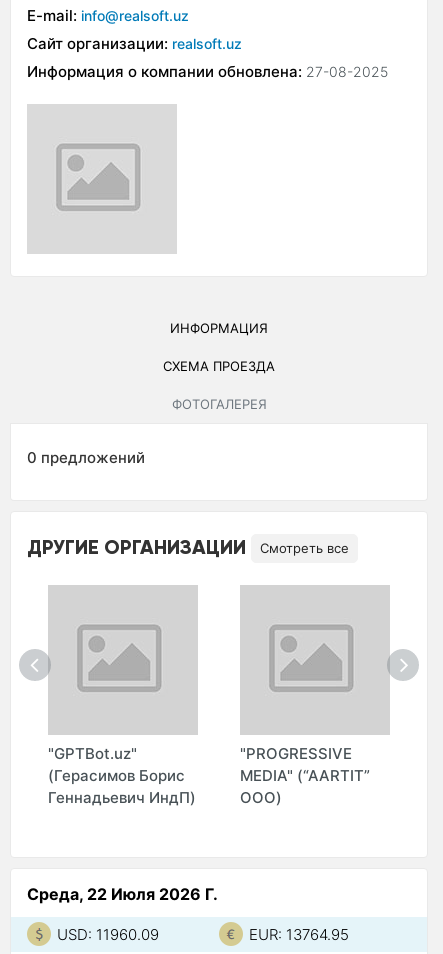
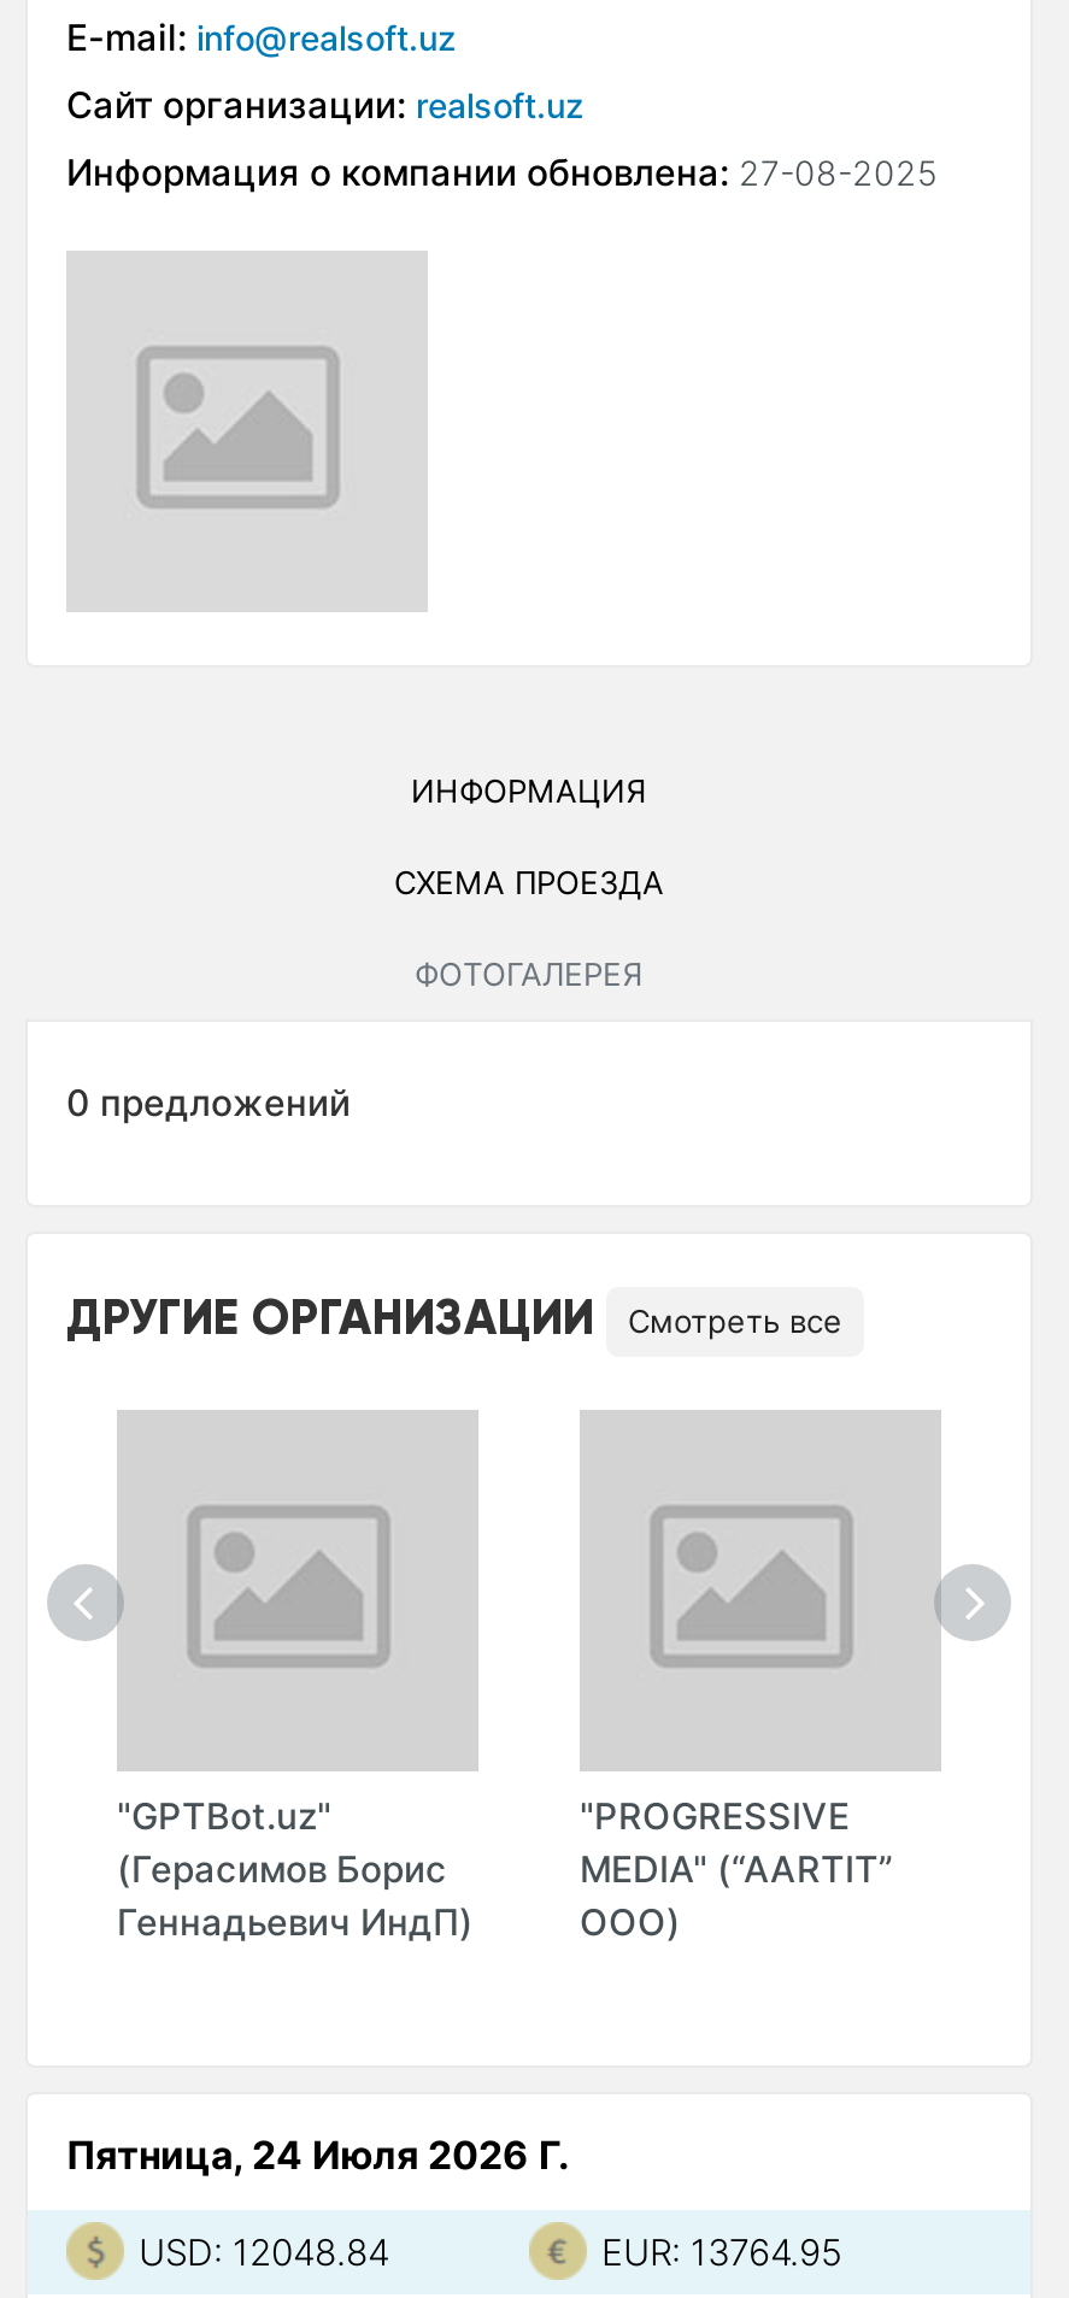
[27,884,218,904] Среда, 22 Июля 2026 Г. -> [66,2130,570,2178] Пятница, 24 Июля 2026 Г.
[57,925,159,944] USD: 11960.09 -> [139,2229,389,2275] USD: 12048.84

